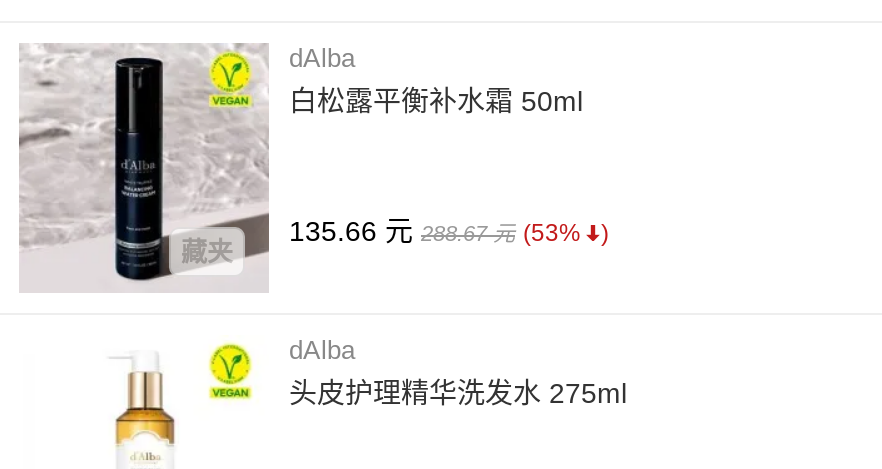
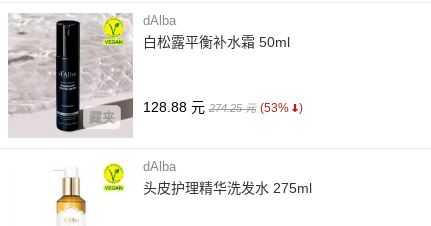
[289,215,581,247] 135.66 元 288.67 元 (53% -> [143,99,289,115] 128.88 元 274.25 元 (53%

